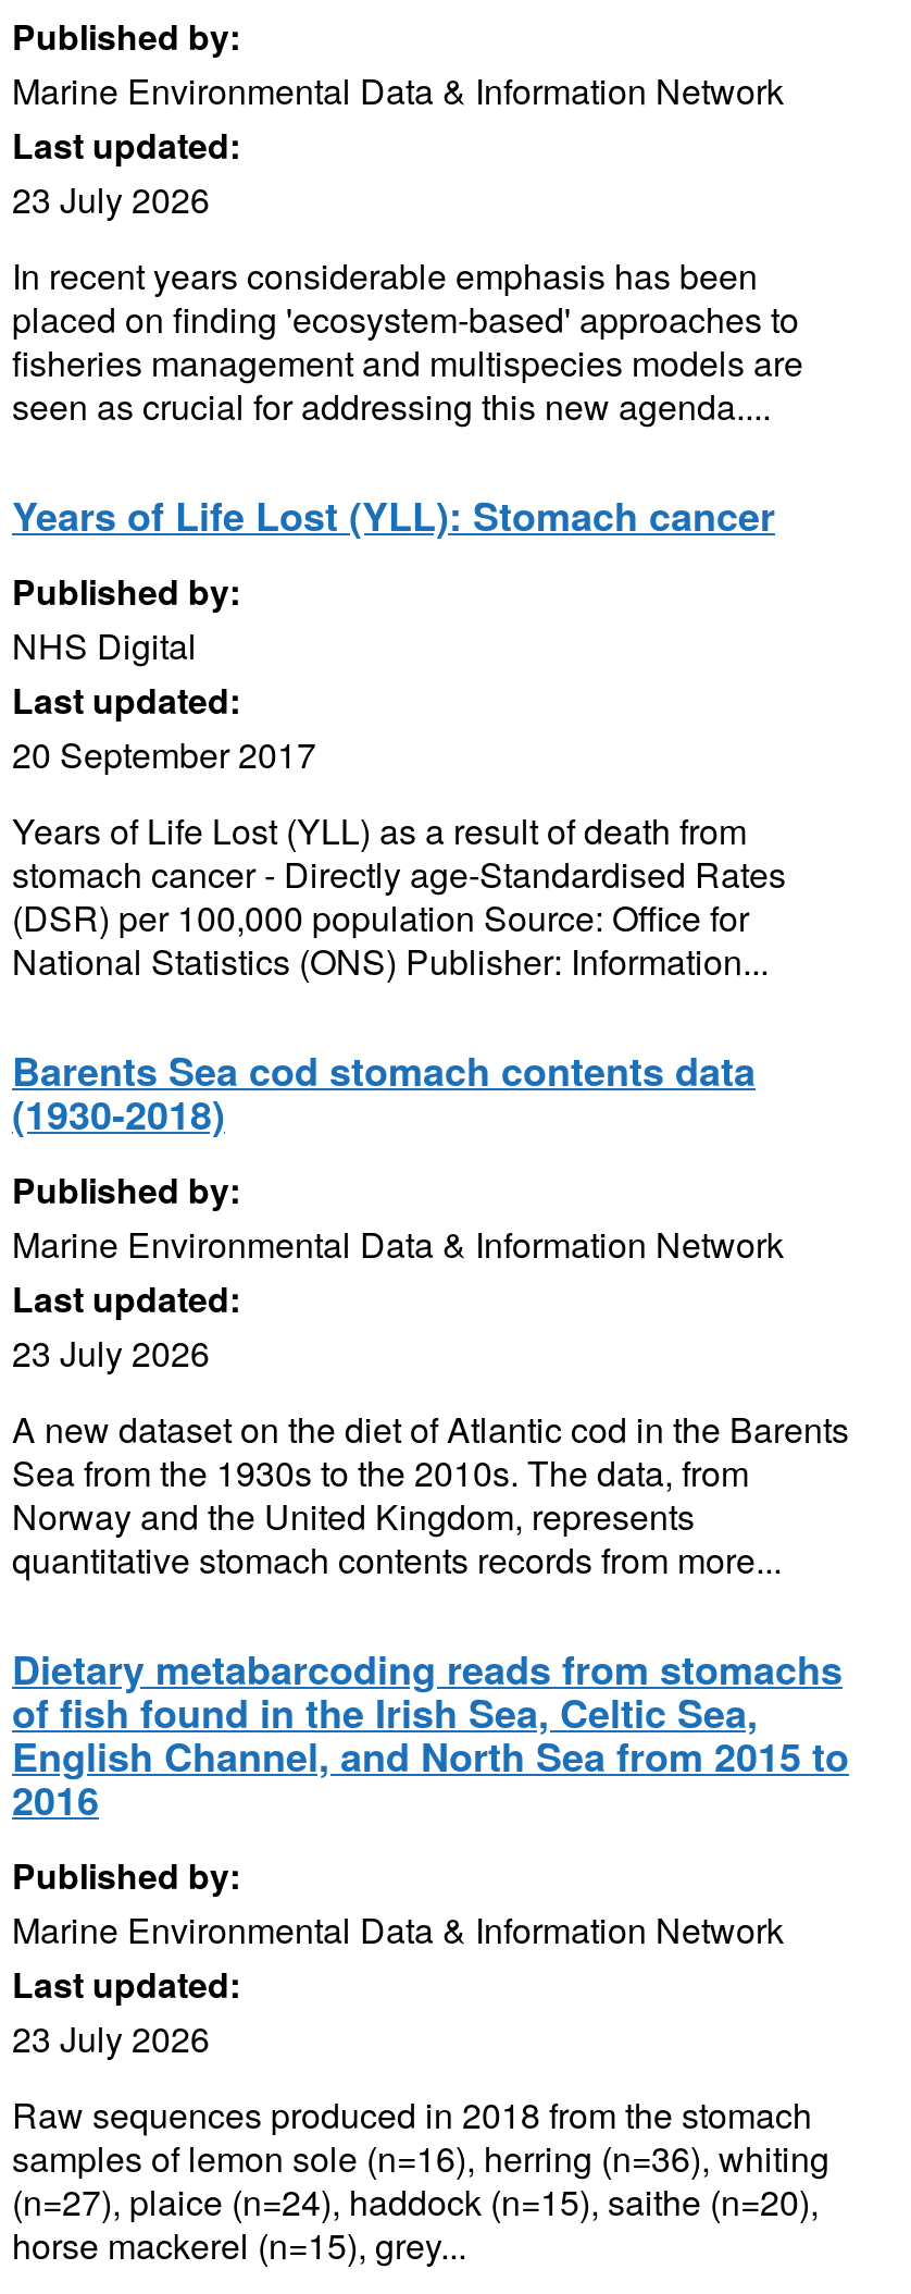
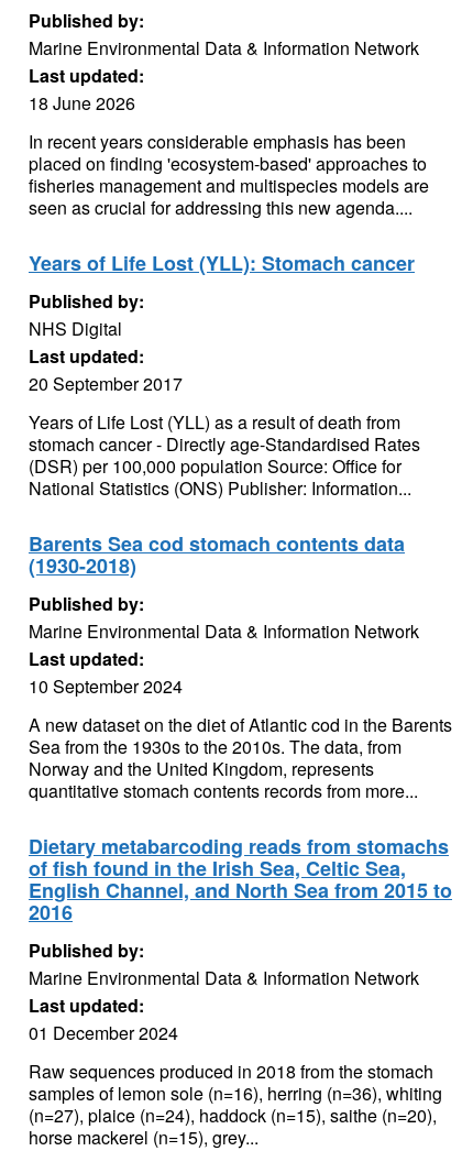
[12,174,210,224] 23 July 2026 -> [29,90,135,116] 18 June 2026
[12,1328,210,1378] 23 July 2026 -> [29,673,183,699] 10 September 2024
[12,2013,210,2063] 23 July 2026 -> [29,1020,178,1045] 01 December 2024

